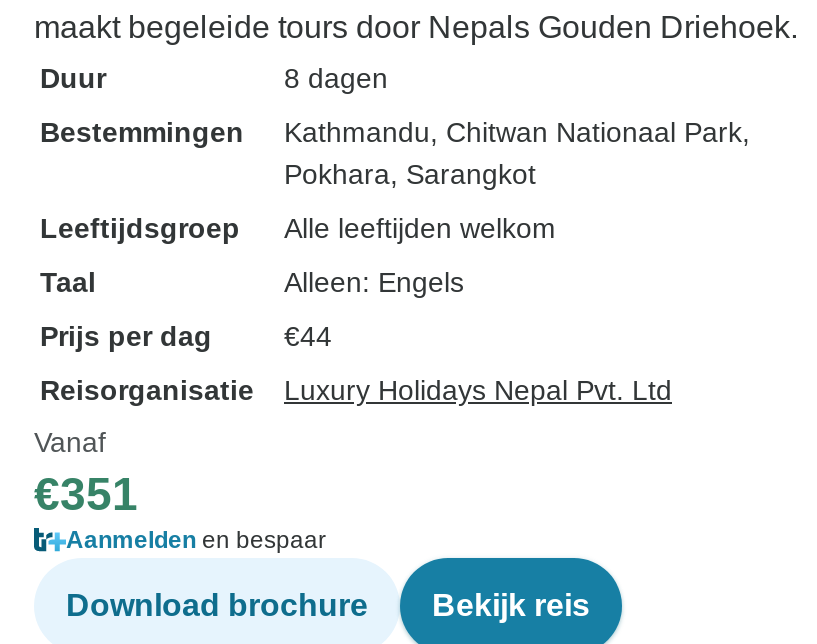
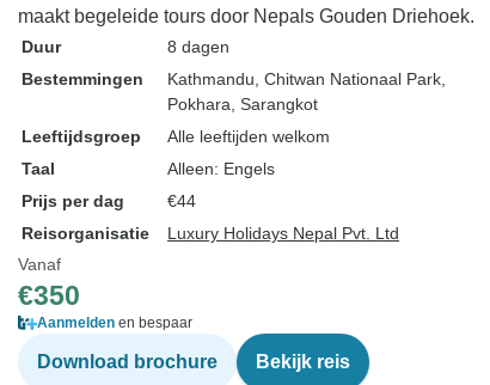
[34,468,138,520] €351 -> [18,280,80,311] €350

